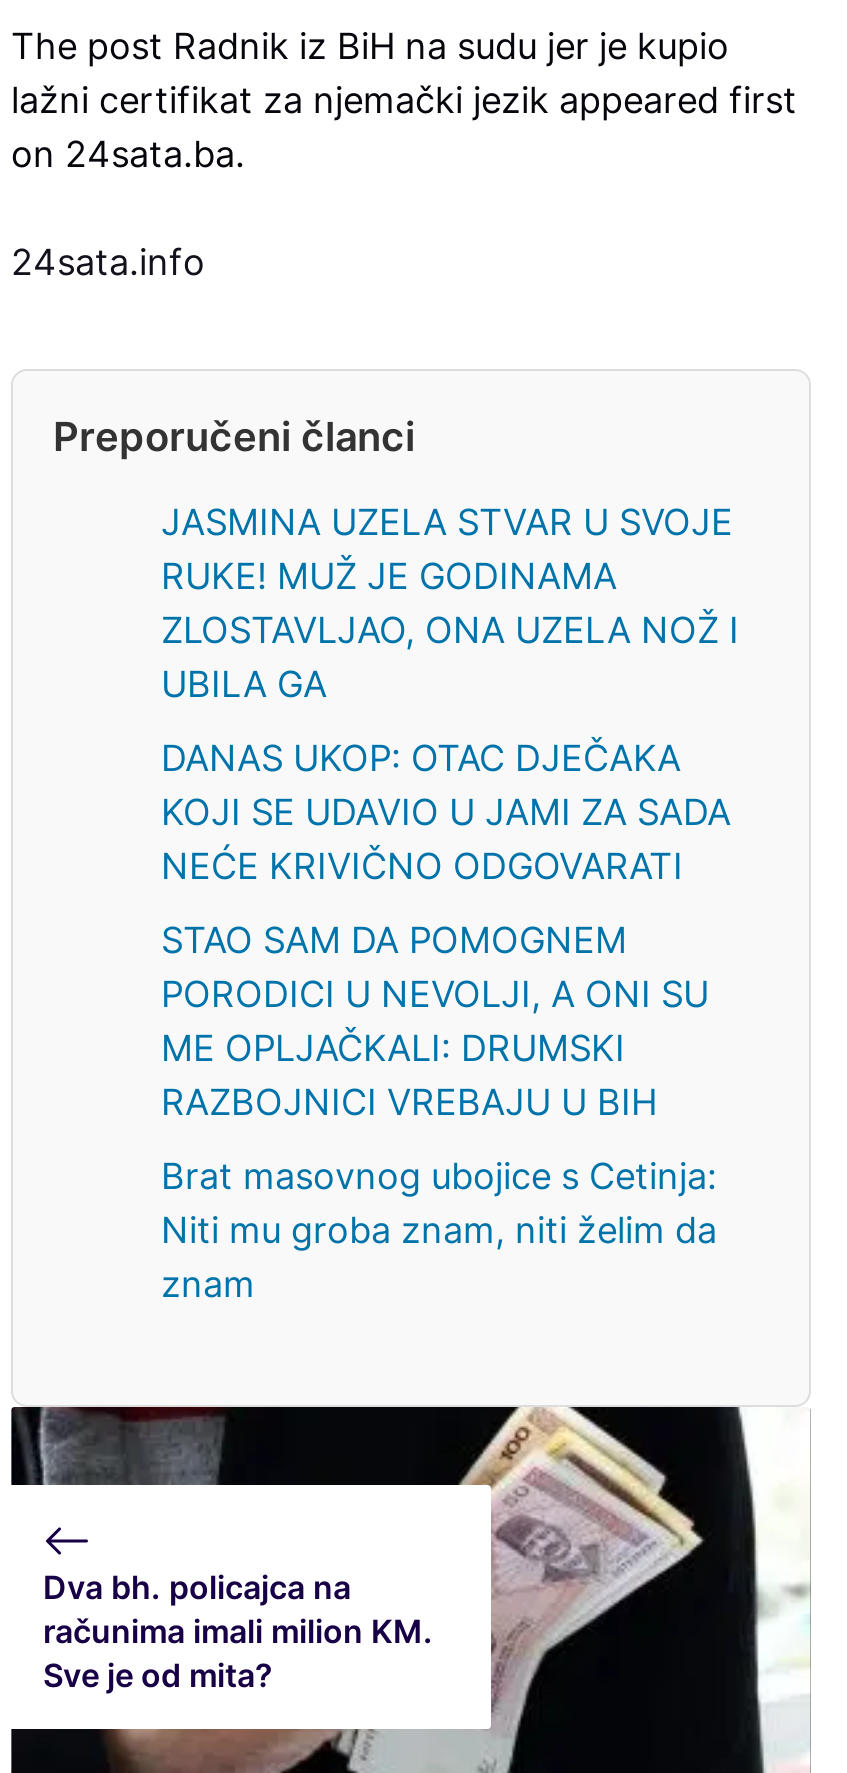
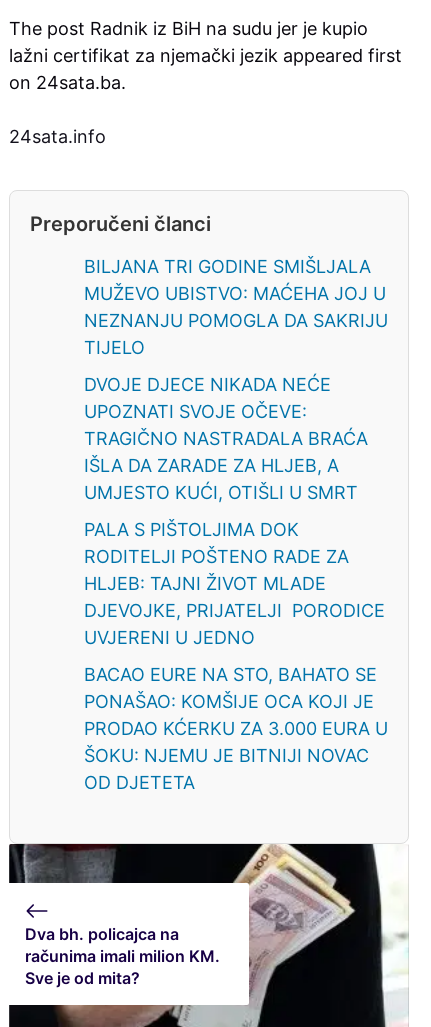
[161,502,739,706] JASMINA UZELA STVAR U SVOJE | RUKE! MUŽ JE GODINAMA | ZLOSTAVLJAO, ONA UZELA NOŽ I | UBILA GA -> [84,256,388,358] BILJANA TRI GODINE SMIŠLJALA | MUŽEVO UBISTVO: MAĆEHA JOJ U | NEZNANJU POMOGLA DA SAKRIJU | TIJELO
[161,738,731,888] DANAS UKOP: OTAC DJEČAKA | KOJI SE UDAVIO U JAMI ZA SADA | NEĆE KRIVIČNO ODGOVARATI -> [84,374,368,503] DVOJE DJECE NIKADA NEĆE | UPOZNATI SVOJE OČEVE: | TRAGIČNO NASTRADALA BRAĆA | IŠLA DA ZARADE ZA HLJEB, A | UMJESTO KUĆI, OTIŠLI U SMRT
[161,920,709,1124] STAO SAM DA POMOGNEM | PORODICI U NEVOLJI, A ONI SU | ME OPLJAČKALI: DRUMSKI | RAZBOJNICI VREBAJU U BIH -> [84,519,385,648] PALA S PIŠTOLJIMA DOK | RODITELJI POŠTENO RADE ZA | HLJEB: TAJNI ŽIVOT MLADE | DJEVOJKE, PRIJATELJI PORODICE | UVJERENI U JEDNO
[161,1156,717,1306] Brat masovnog ubojice s Cetinja: | Niti mu groba znam, niti želim da | znam -> [84,664,388,793] BACAO EURE NA STO, BAHATO SE | PONAŠAO: KOMŠIJE OCA KOJI JE | PRODAO KĆERKU ZA 3.000 EURA U | ŠOKU: NJEMU JE BITNIJI NOVAC | OD DJETETA

